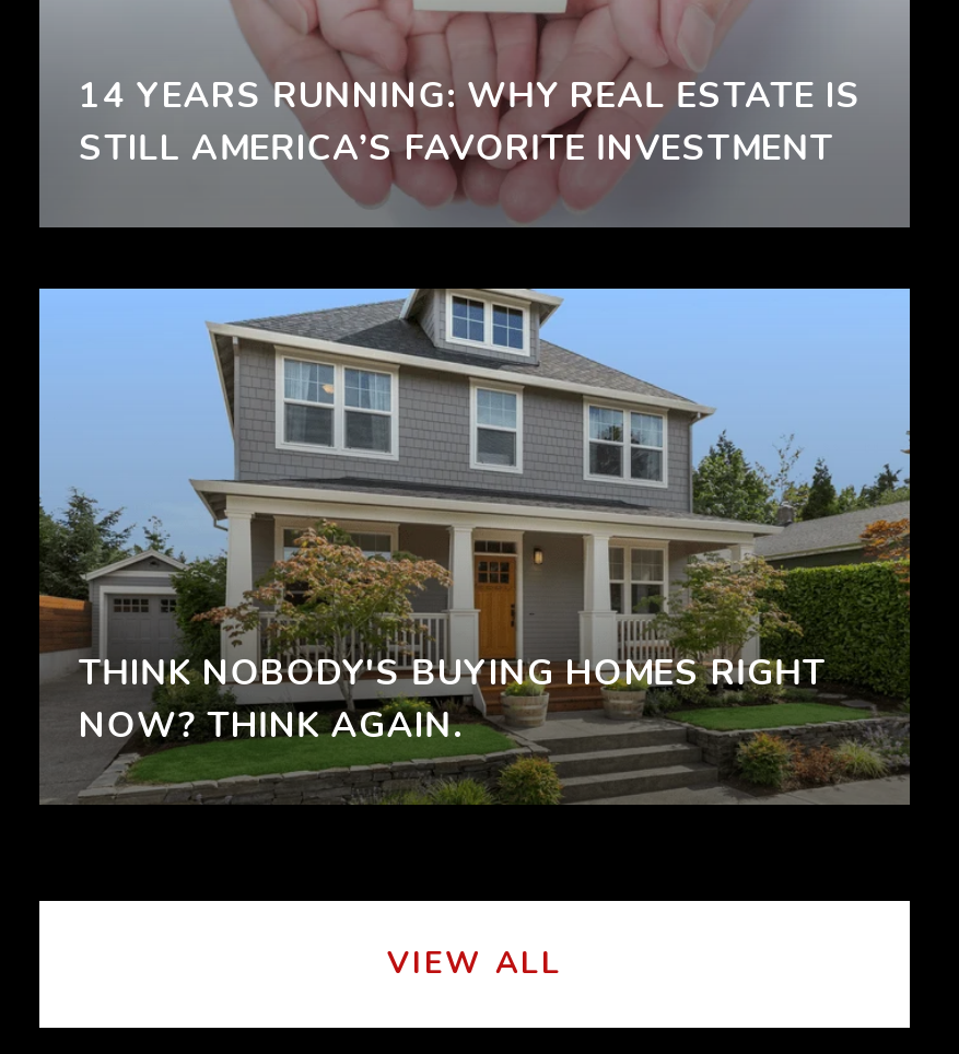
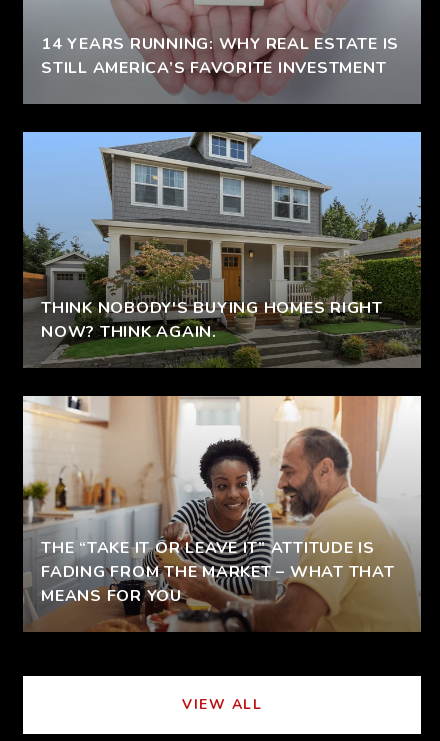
none -> [22,395,422,632] [image] | THE “TAKE IT OR LEAVE IT” ATTITUDE IS | FADING FROM THE MARKET – WHAT THAT | MEANS FOR YOU

